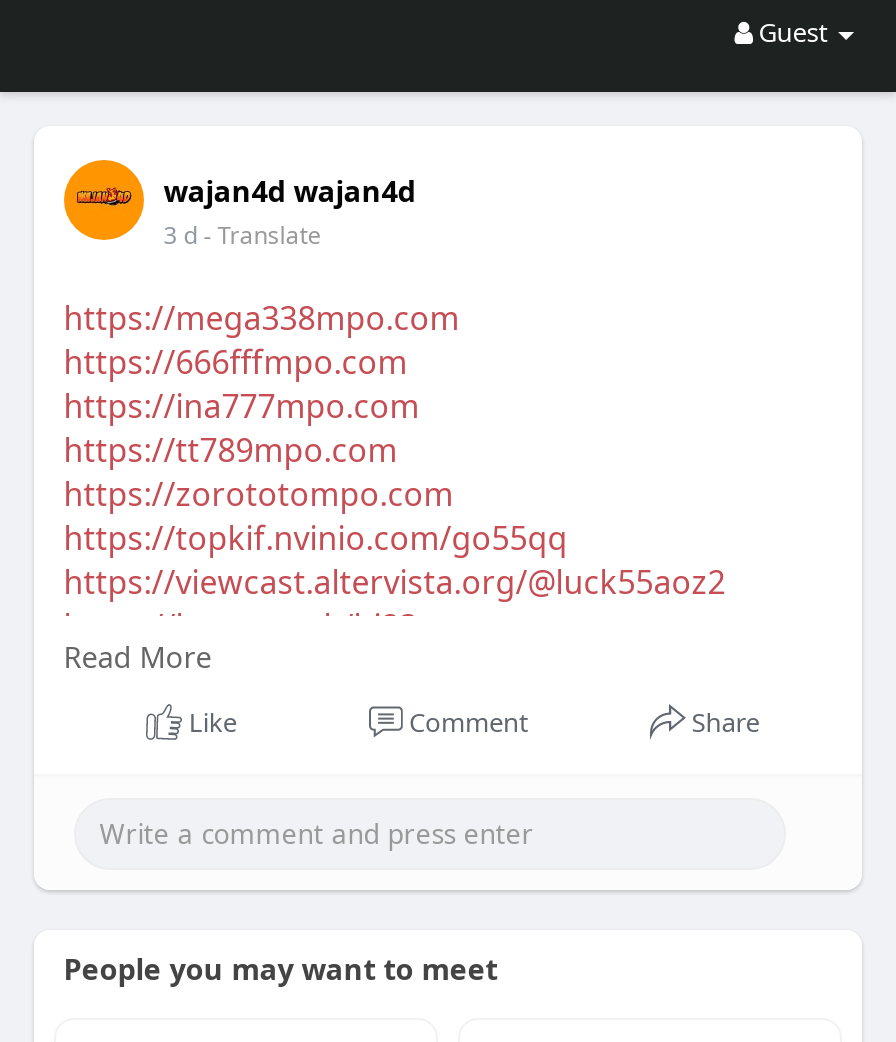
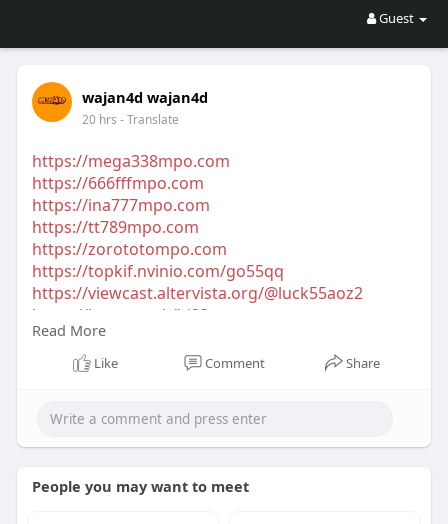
[163,218,321,252] 3 d - Translate -> [82,111,179,128] 20 hrs - Translate

